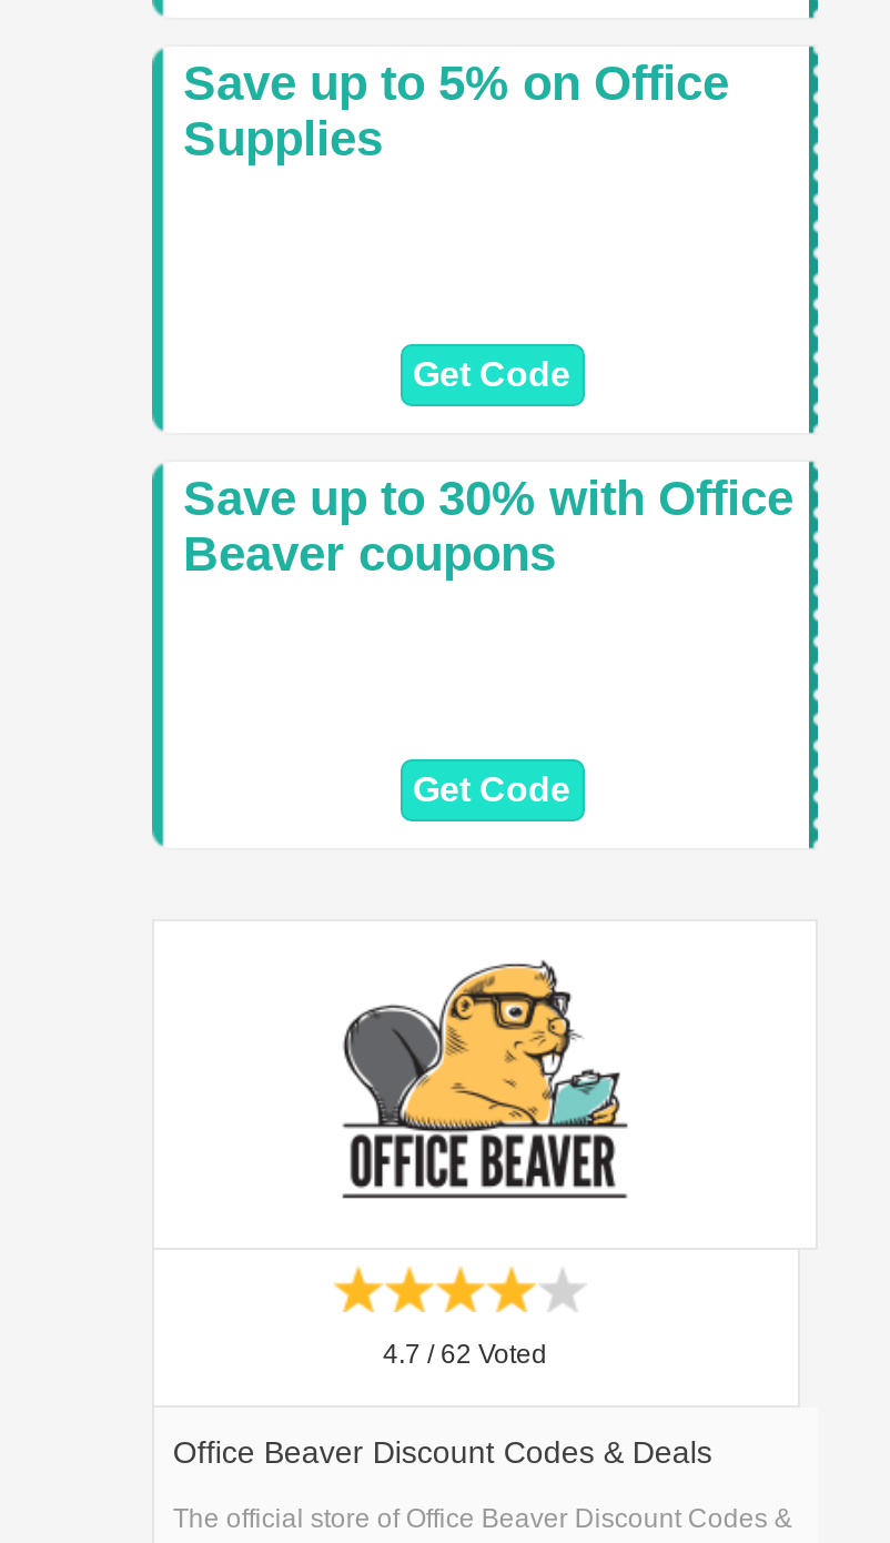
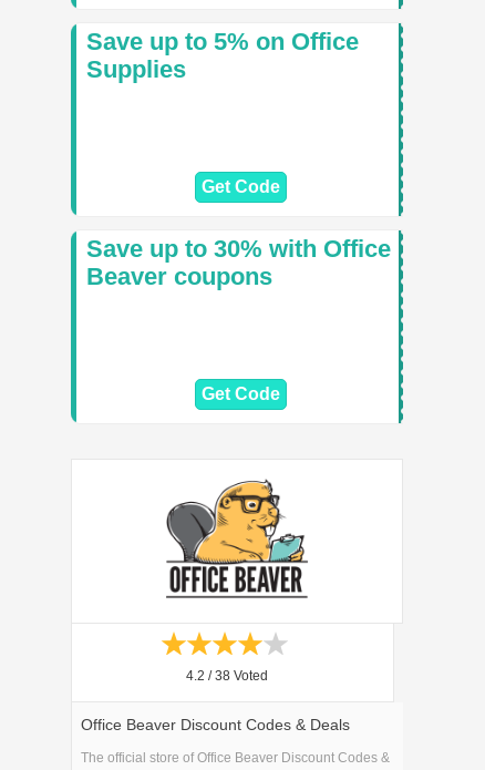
[383,1339,547,1370] 4.7 / 62 Voted -> [186,668,268,684] 4.2 / 38 Voted

